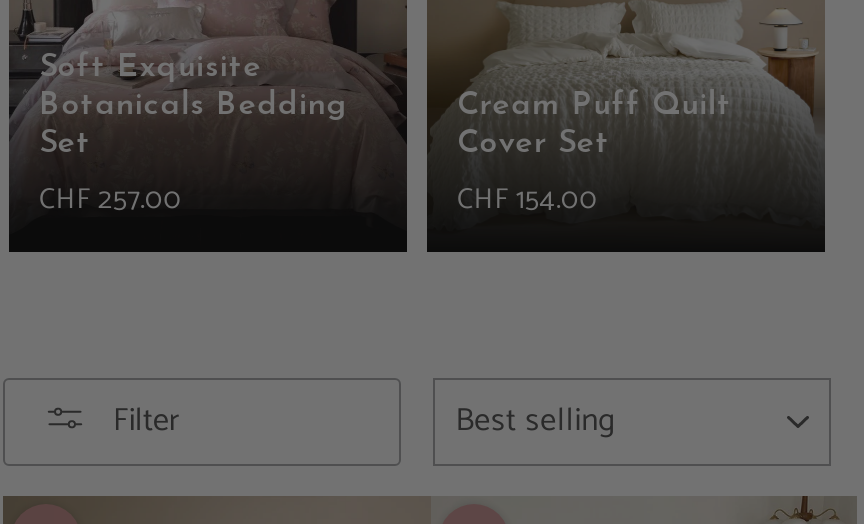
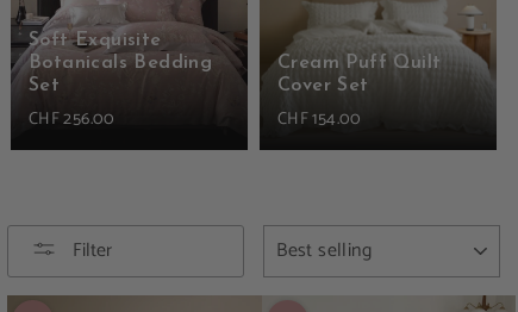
[39,177,182,225] CHF 257.00 -> [29,105,115,134] CHF 256.00

